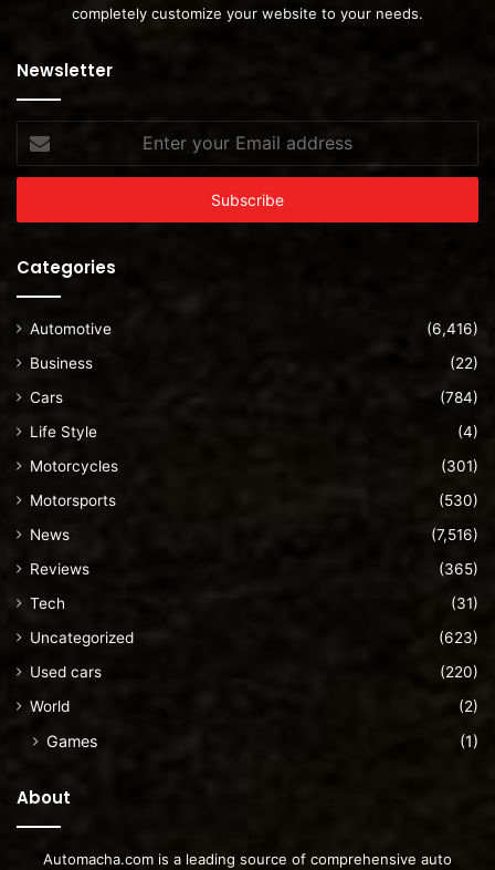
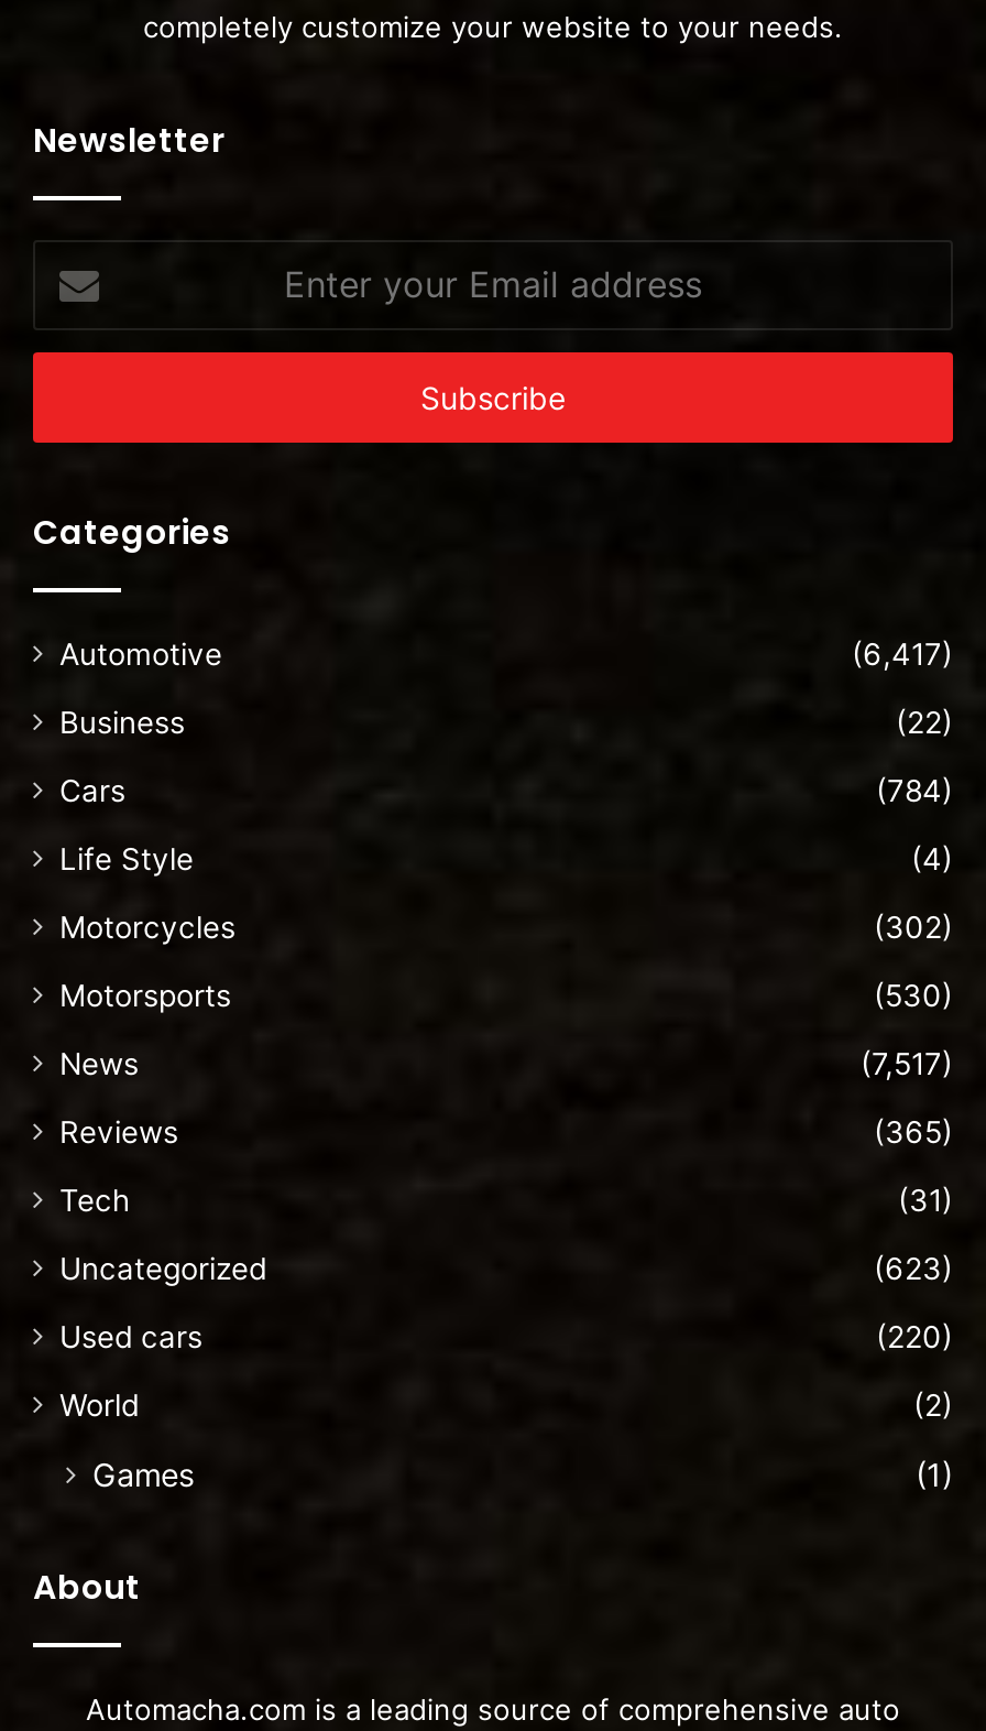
[426,320,478,337] (6,416) -> [852,636,953,671] (6,417)
[441,457,478,475] (301) -> [874,909,953,945] (302)
[431,526,478,543] (7,516) -> [861,1046,953,1081] (7,517)

